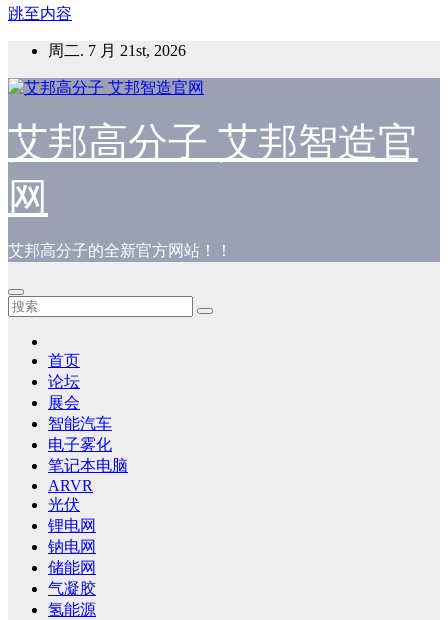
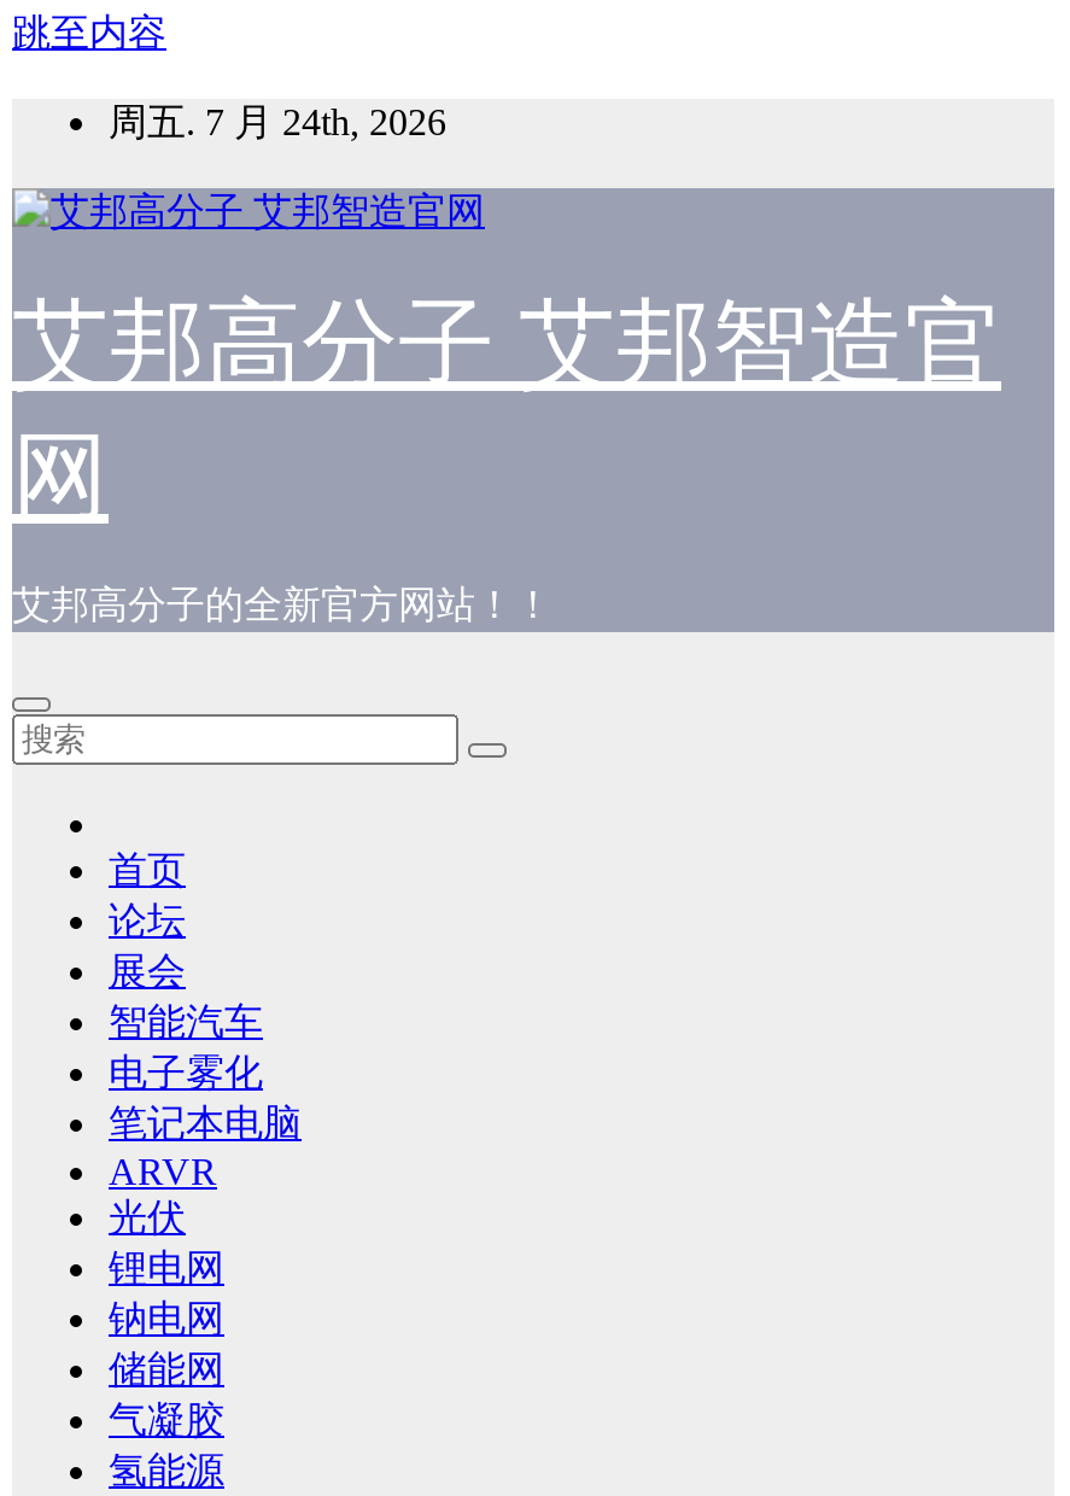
[48,42,186,59] 周二. 7 月 21st, 2026 -> [109,101,446,142] 周五. 7 月 24th, 2026

